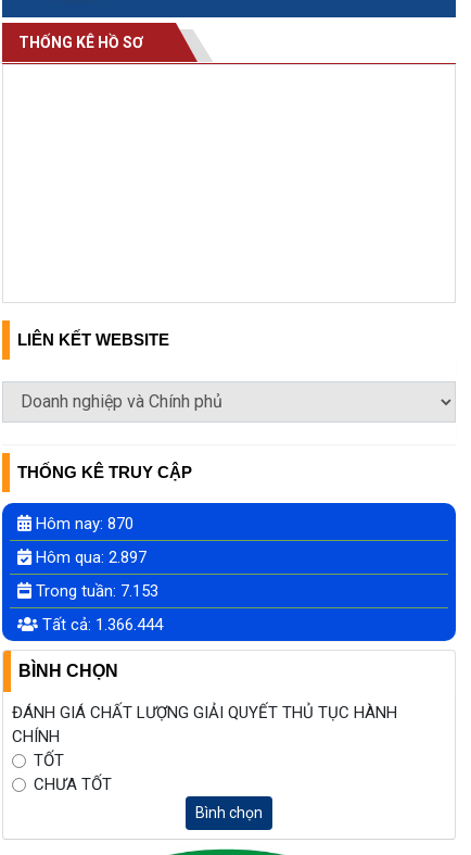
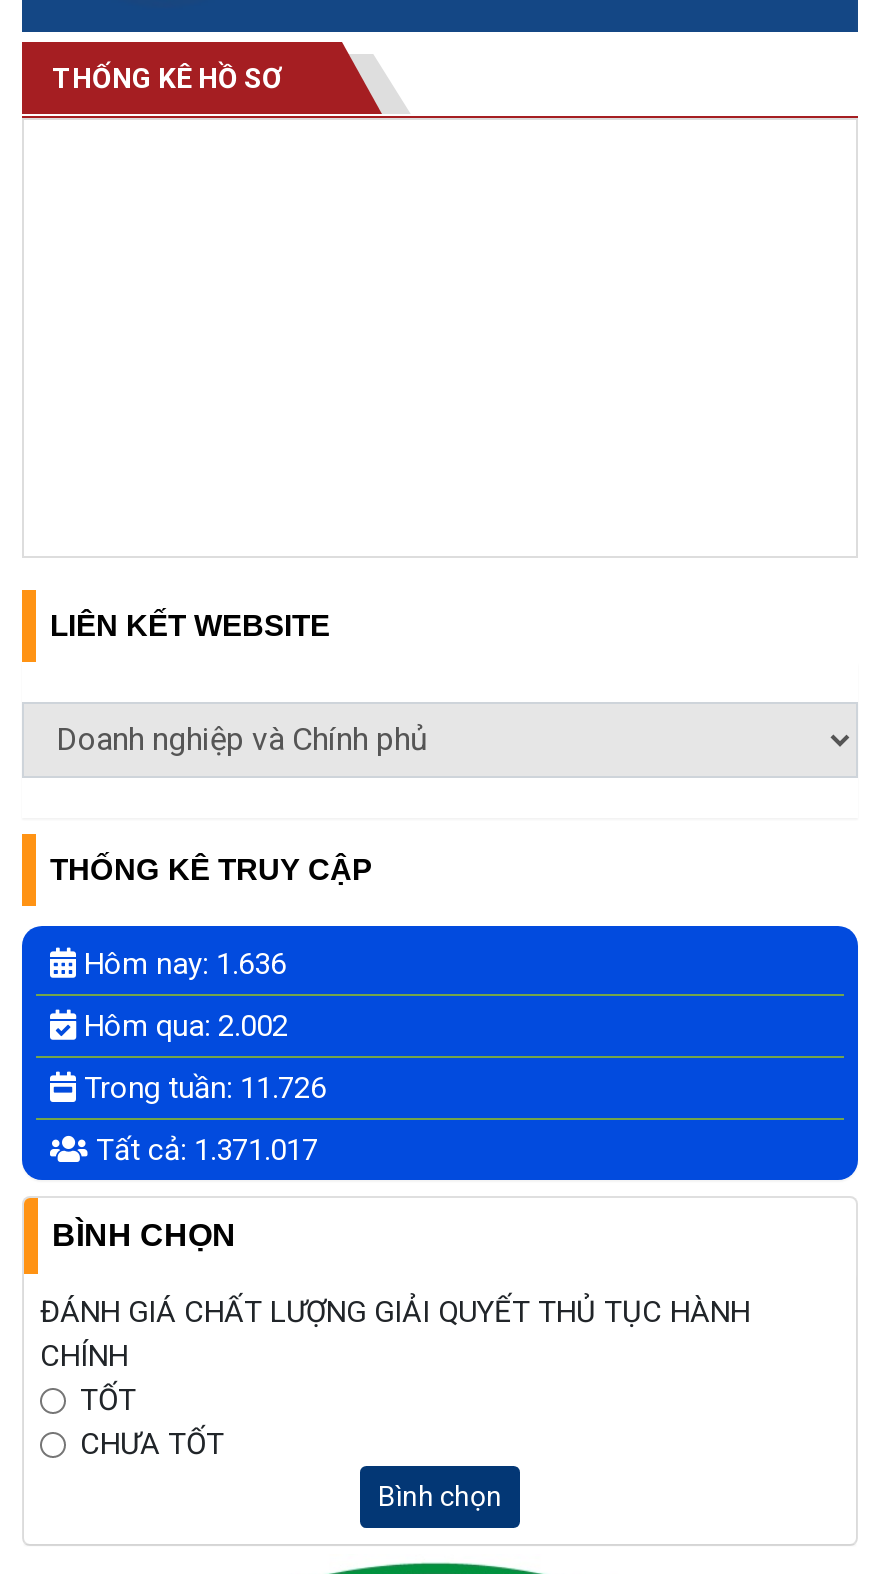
[31,514,133,533] Hôm nay: 870 -> [76,946,286,982] Hôm nay: 1.636
[31,547,147,567] Hôm qua: 2.897 -> [76,1008,288,1044] Hôm qua: 2.002
[31,581,158,601] Trong tuần: 7.153 -> [76,1070,326,1106] Trong tuần: 11.726
[38,615,163,634] Tất cả: 1.366.444 -> [88,1132,318,1168] Tất cả: 1.371.017

